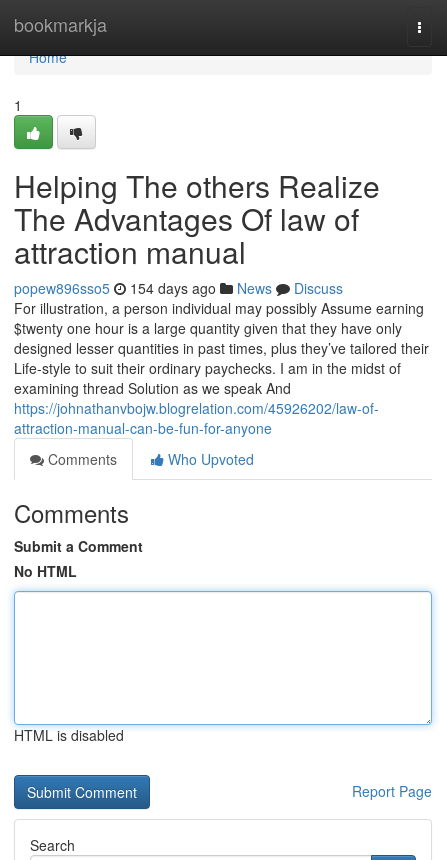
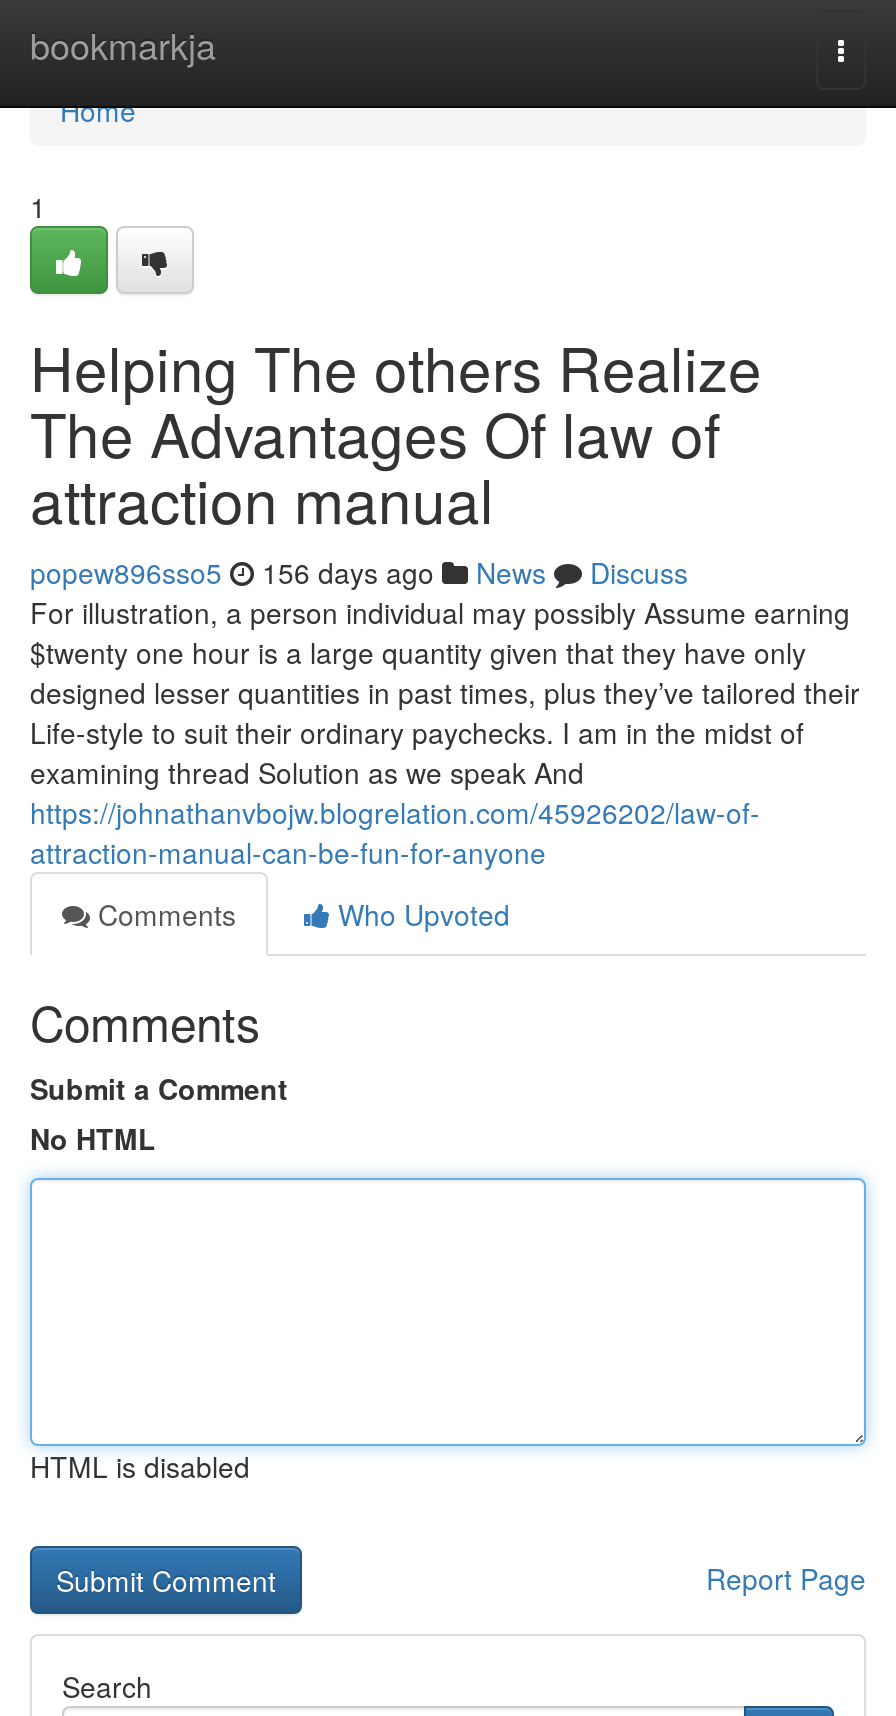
[14,278,343,298] popew896sso5 154 days ago News Discuss -> [30,552,688,592] popew896sso5 156 days ago News Discuss

